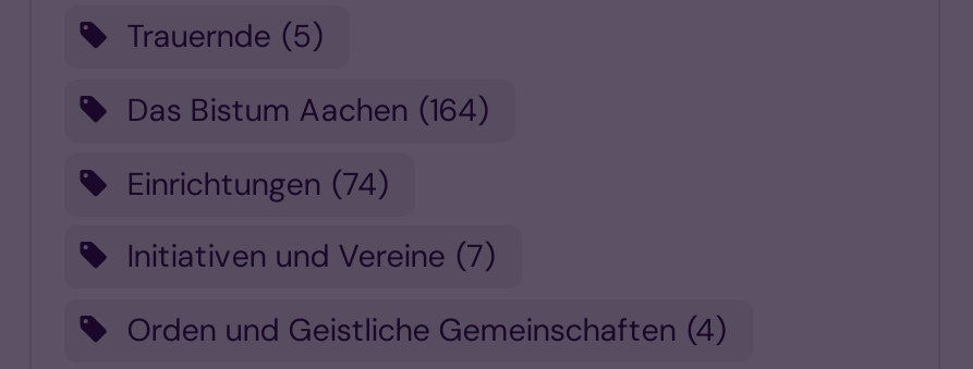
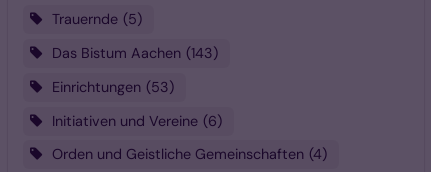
[127,91,477,130] Das Bistum Aachen 164 -> [52,44,213,62] Das Bistum Aachen 143
[127,164,377,203] Einrichtungen 74 -> [52,78,169,96] Einrichtungen 53
[127,238,484,277] Initiativen und Vereine 7 -> [52,112,217,130] Initiativen und Vereine 6

